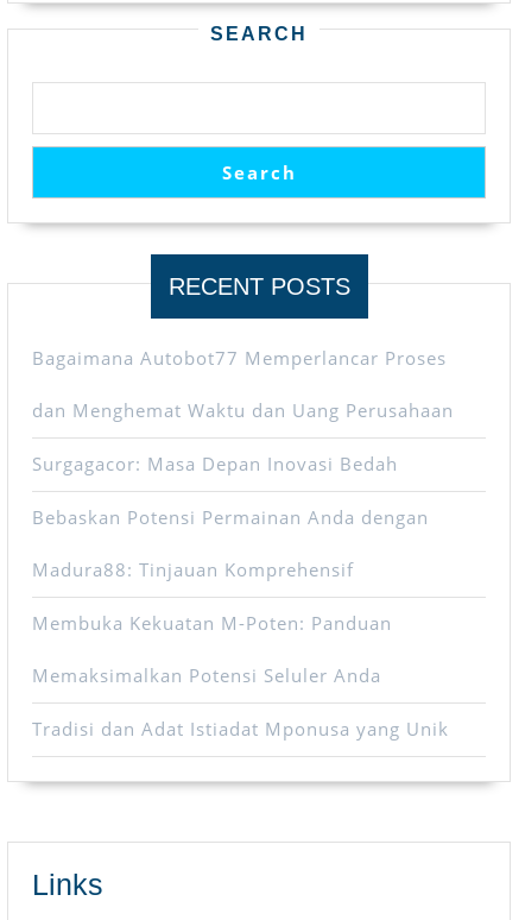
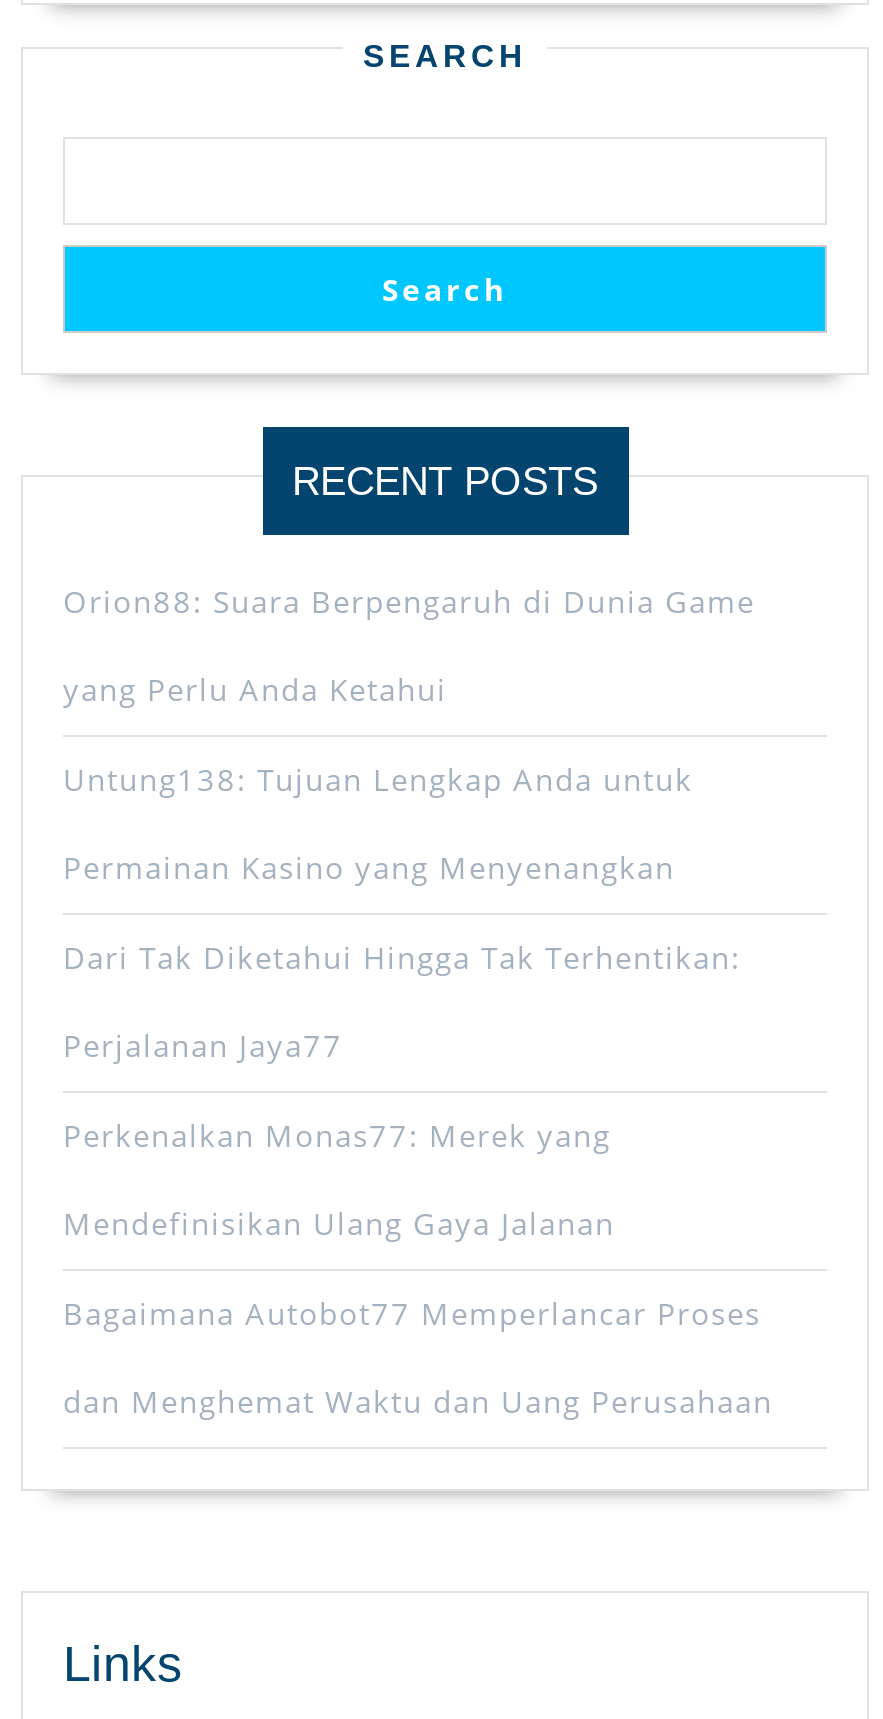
none -> [63,581,755,1243] Orion88: Suara Berpengaruh di Dunia Game | yang Perlu Anda Ketahui | Untung138: Tujuan Lengkap Anda untuk | Permainan Kasino yang Menyenangkan | Dari Tak Diketahui Hingga Tak Terhentikan: | Perjalanan Jaya77 | Perkenalkan Monas77: Merek yang | Mendefinisikan Ulang Gaya Jalanan
moved [32,346,454,422] -> [63,1293,773,1421]: Bagaimana Autobot77 Memperlancar Proses | dan Menghemat Waktu dan Uang Perusahaan
[32,451,449,740] Surgagacor: Masa Depan Inovasi Bedah | Bebaskan Potensi Permainan Anda dengan | Madura88: Tinjauan Komprehensif | Membuka Kekuatan M-Poten: Panduan | Memaksimalkan Potensi Seluler Anda | Tradisi dan Adat Istiadat Mponusa yang Unik -> none

